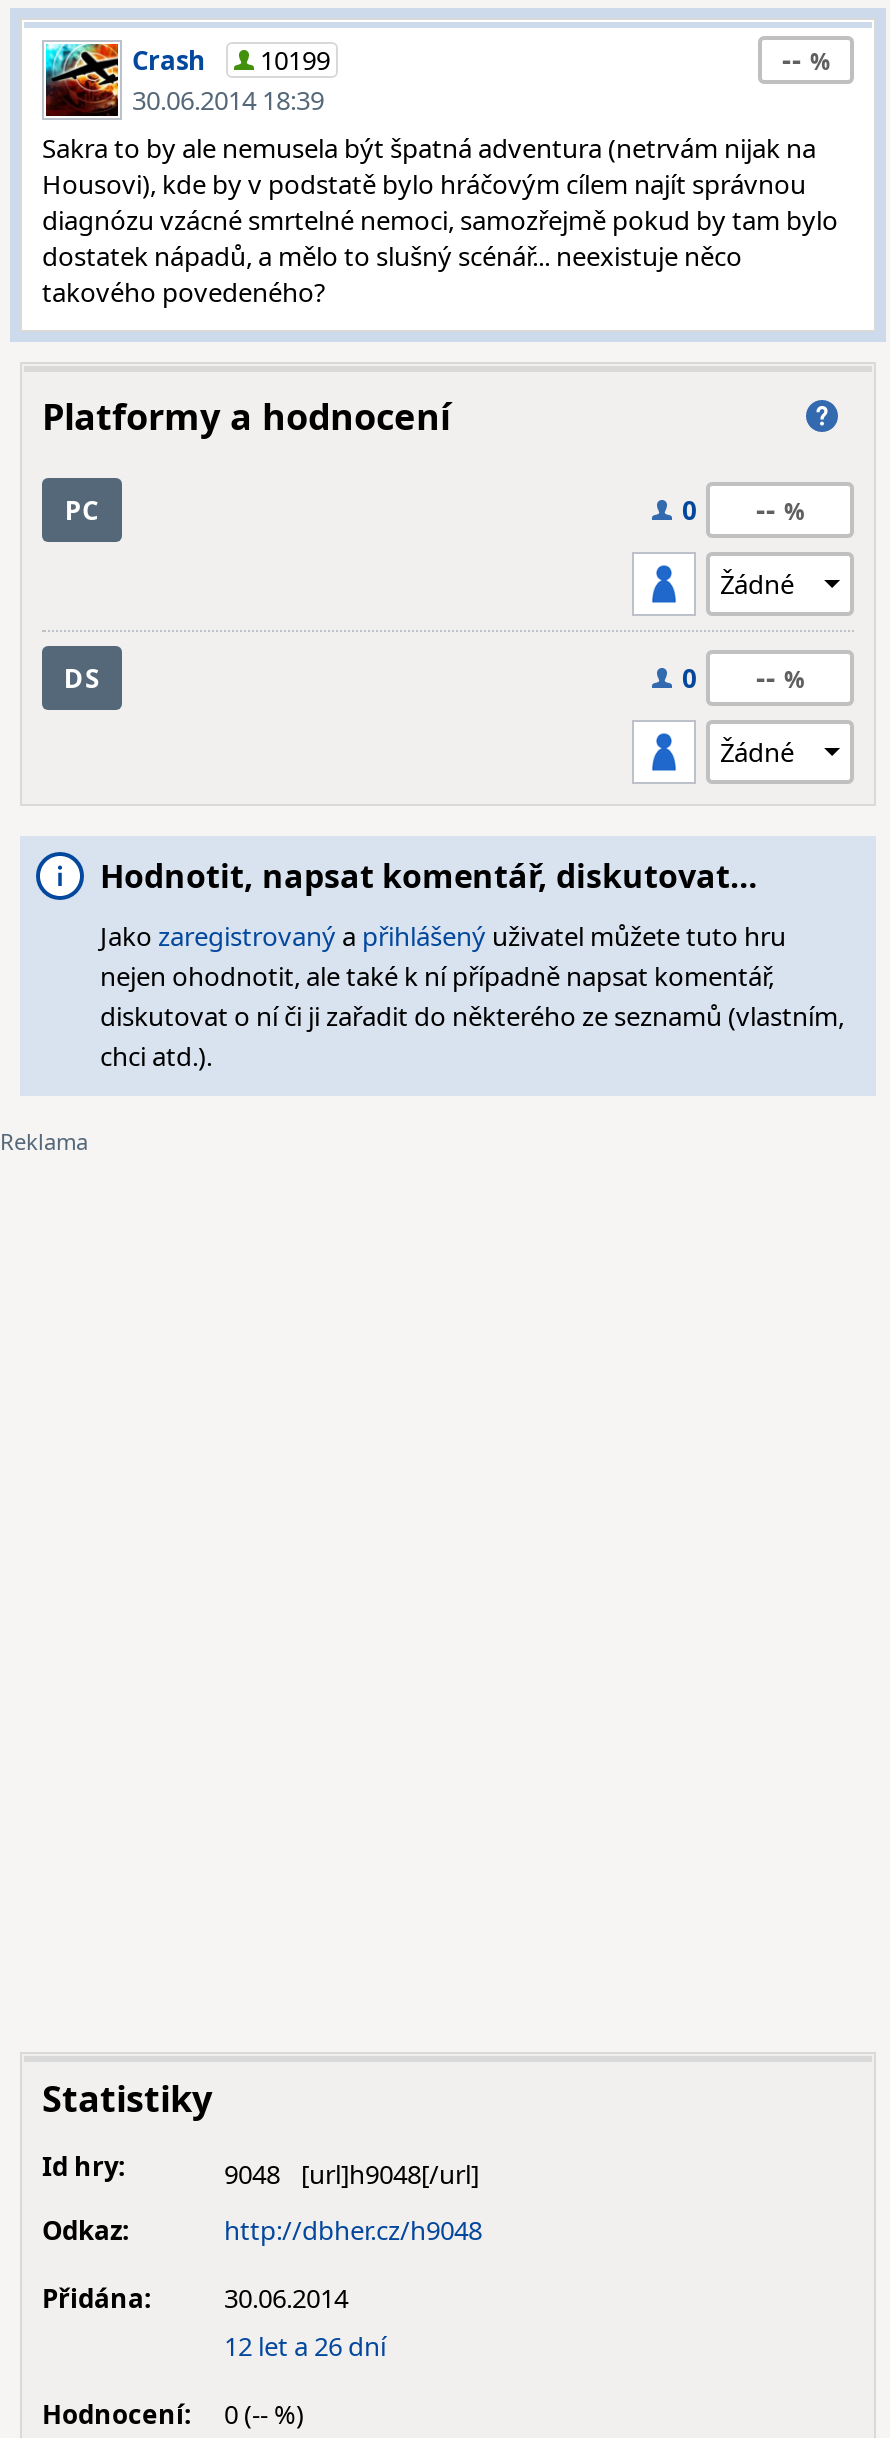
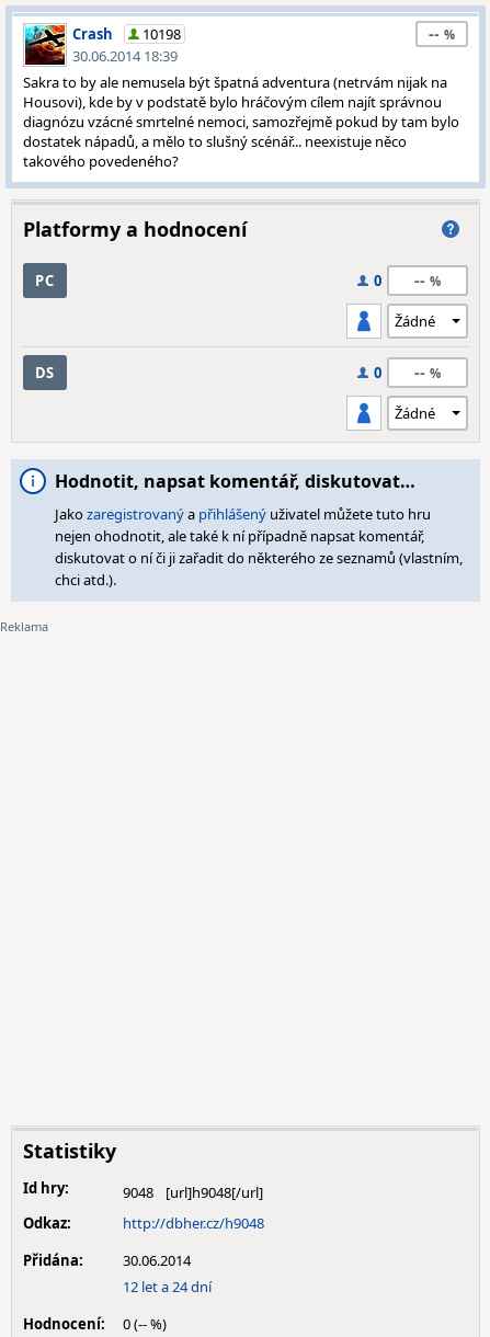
[132,42,330,78] Crash 10199 -> [72,24,181,44] Crash 10198
[224,2328,386,2364] 12 let a 26 dní -> [123,1277,212,1296] 12 let a 24 dní

